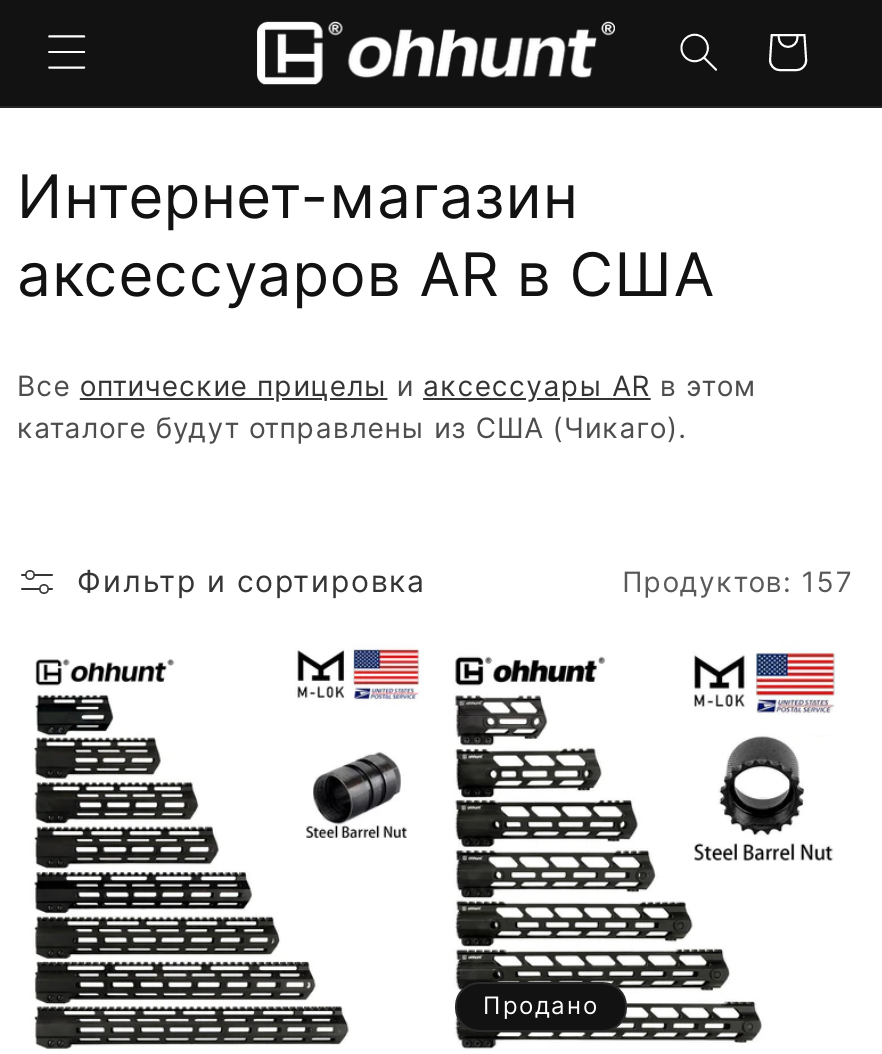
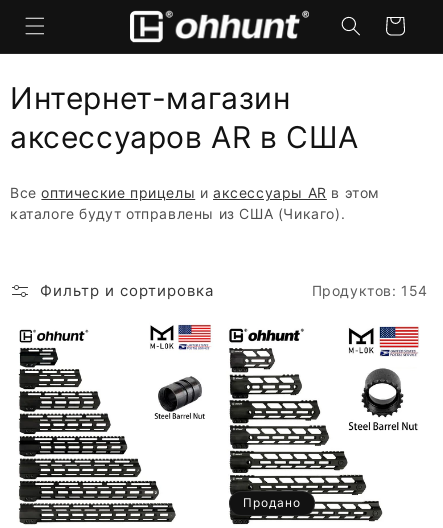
[622,565,853,599] Продуктов: 157 -> [312,282,428,299] Продуктов: 154

